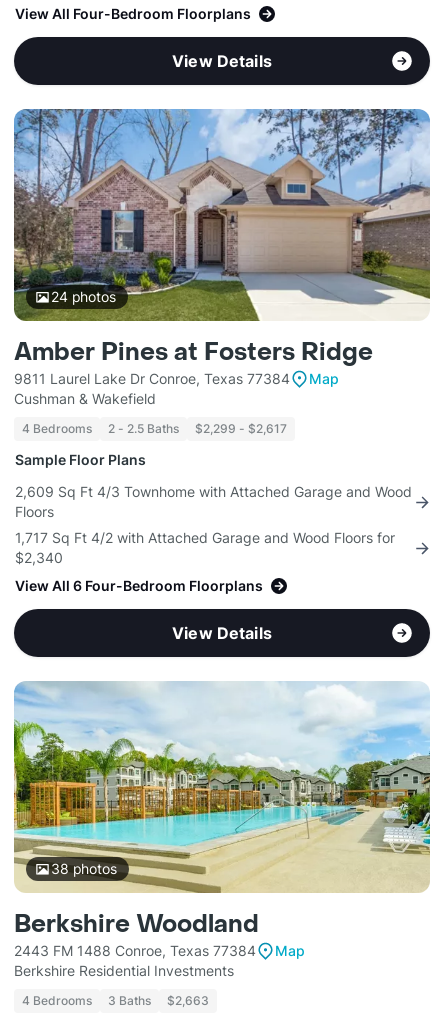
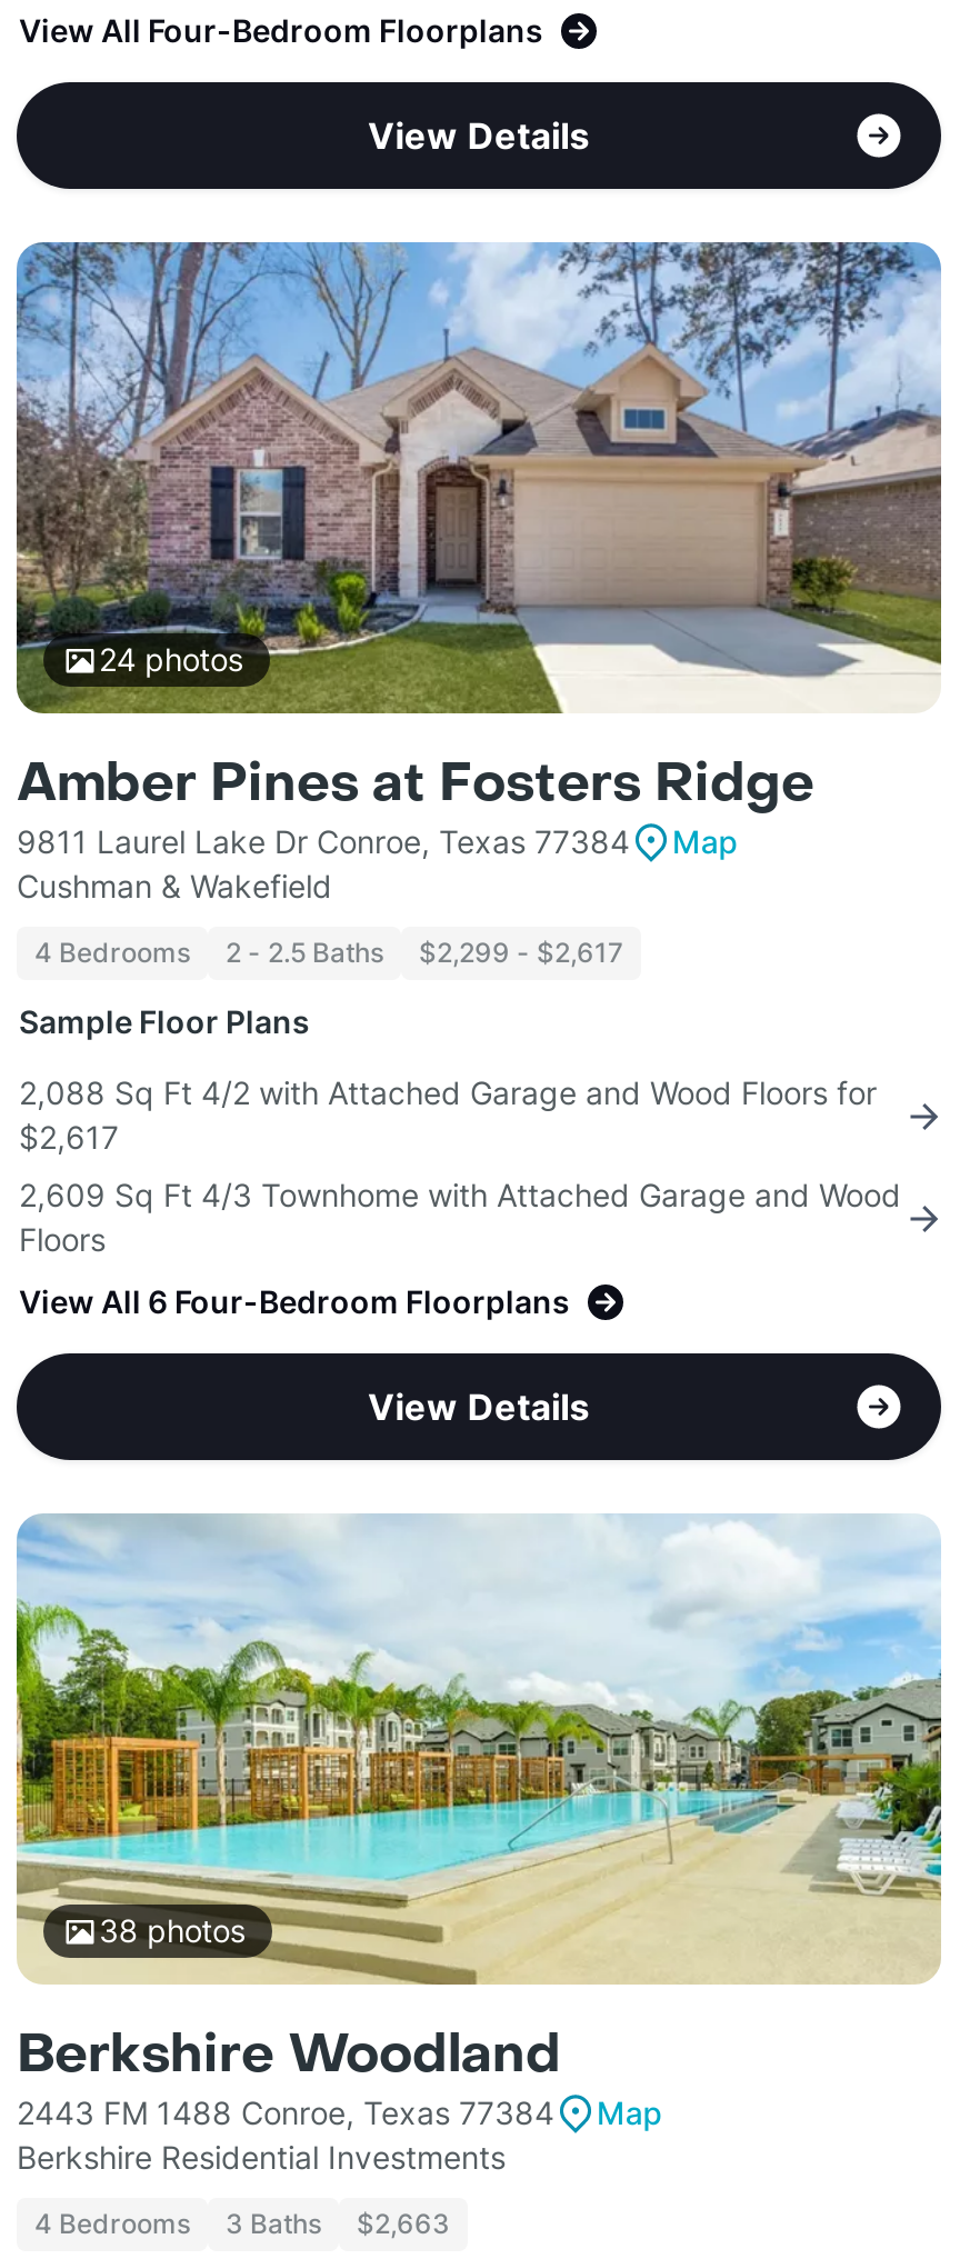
none -> [19,1074,877,1156] 2,088 Sq Ft 4/2 with Attached Garage and Wood Floors for | $2,617
moved [15,483,412,520] -> [19,1176,901,1258]: 2,609 Sq Ft 4/3 Townhome with Attached Garage and Wood | Floors
[15,529,395,566] 1,717 Sq Ft 4/2 with Attached Garage and Wood Floors for | $2,340 -> none

